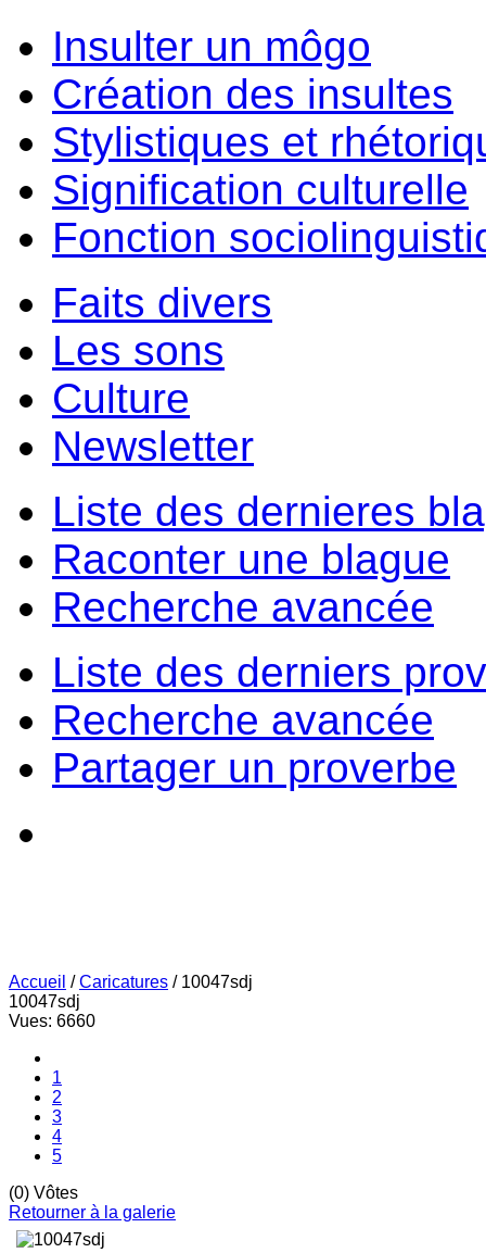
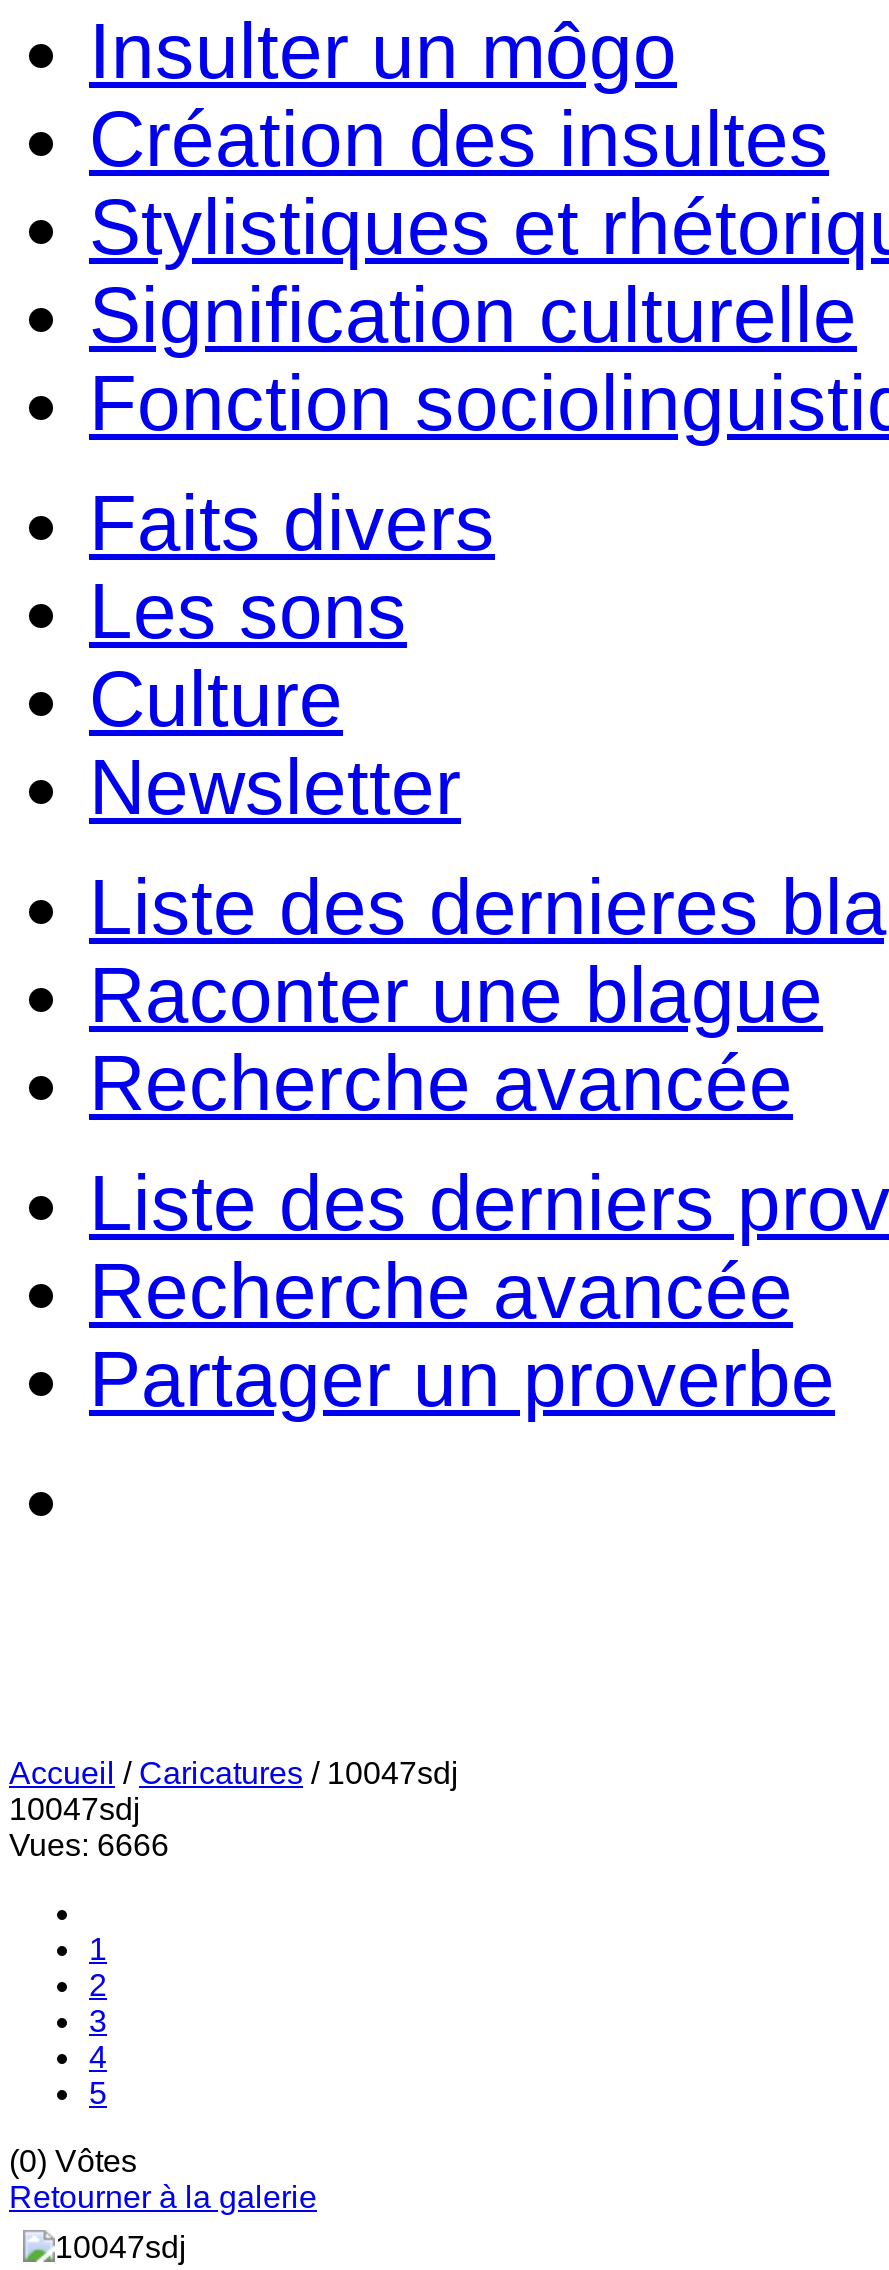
[9,1012,95,1031] Vues: 6660 -> [9,1829,169,1863] Vues: 6666

